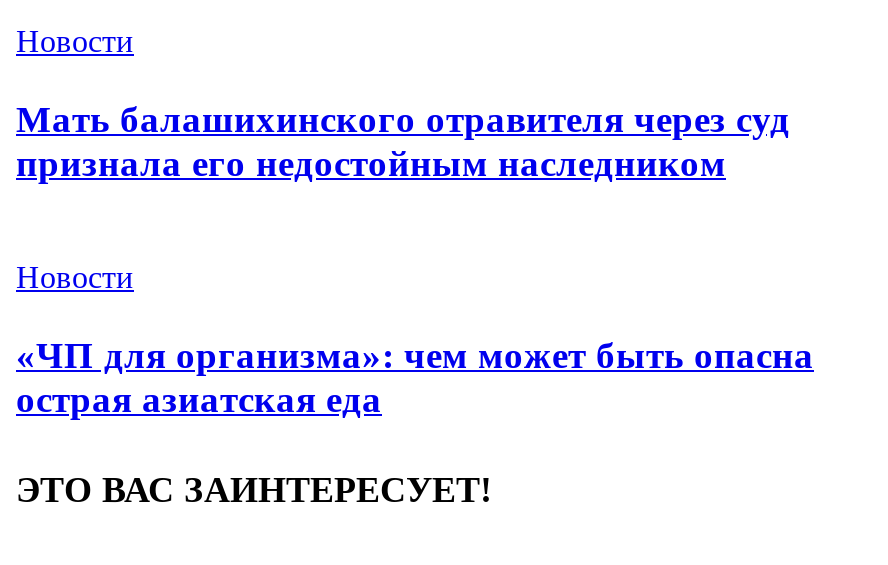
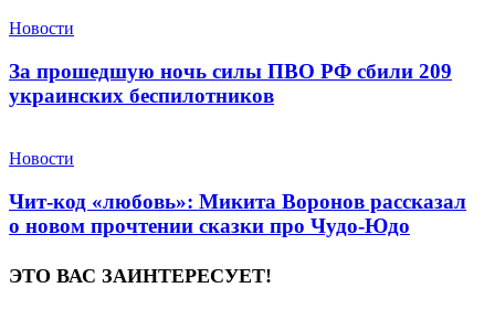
[16,98,790,184] Мать балашихинского отравителя через суд | признала его недостойным наследником -> [9,60,452,107] За прошедшую ночь силы ПВО РФ сбили 209 | украинских беспилотников
[16,333,814,419] «ЧП для организма»: чем может быть опасна | острая азиатская еда -> [9,189,466,237] Чит-код «любовь»: Микита Воронов рассказал | о новом прочтении сказки про Чудо-Юдо

